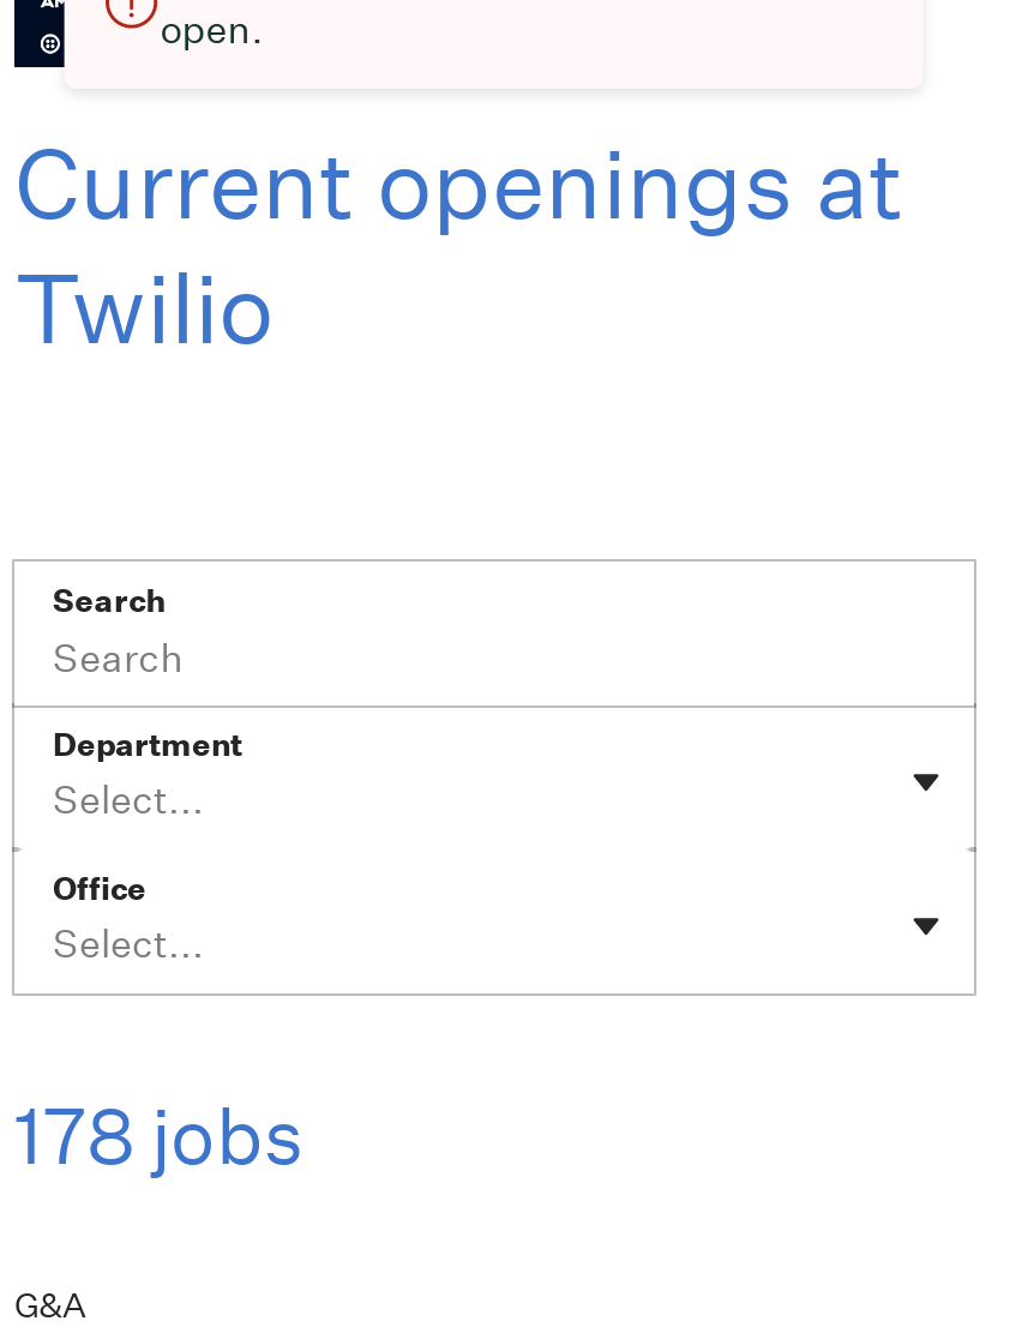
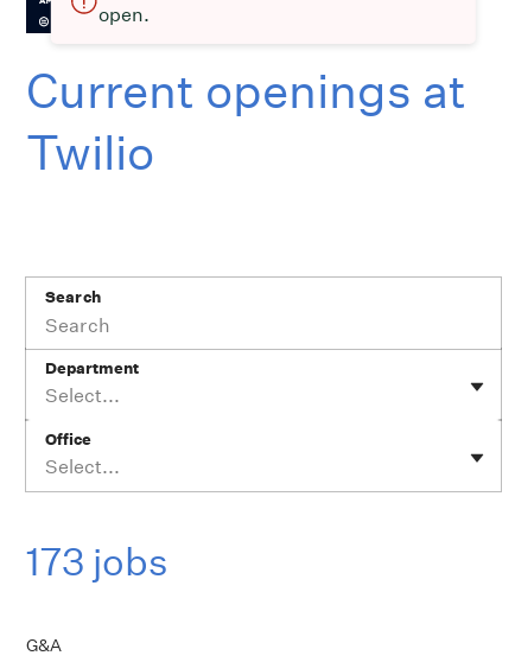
[14,1089,305,1183] 178 jobs -> [26,539,169,585] 173 jobs

